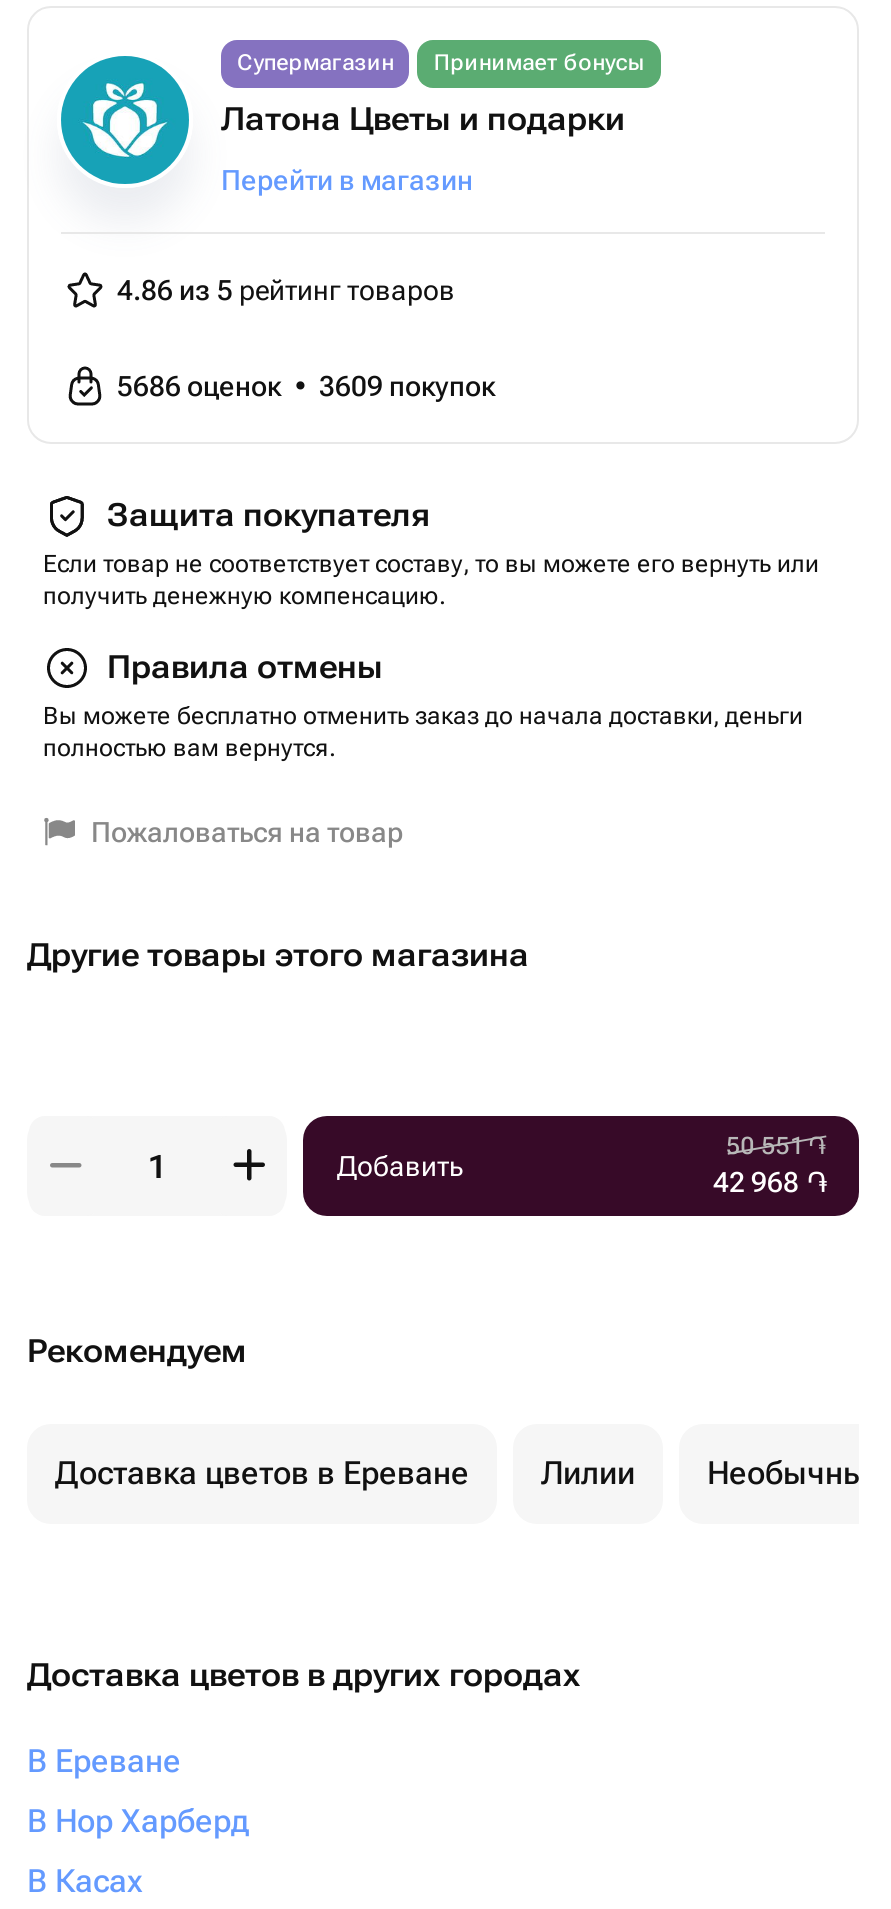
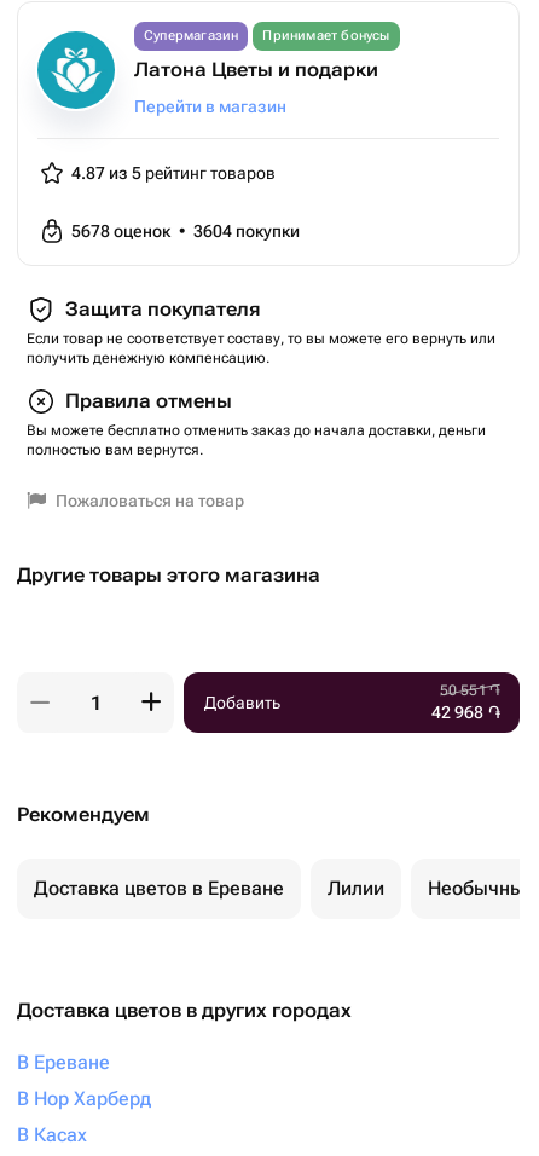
[117,274,455,306] 4.86 из 5 рейтинг товаров -> [71,163,276,183] 4.87 из 5 рейтинг товаров
[117,370,495,402] 5686 оценок • 3609 покупок -> [71,221,300,241] 5678 оценок • 3604 покупки

